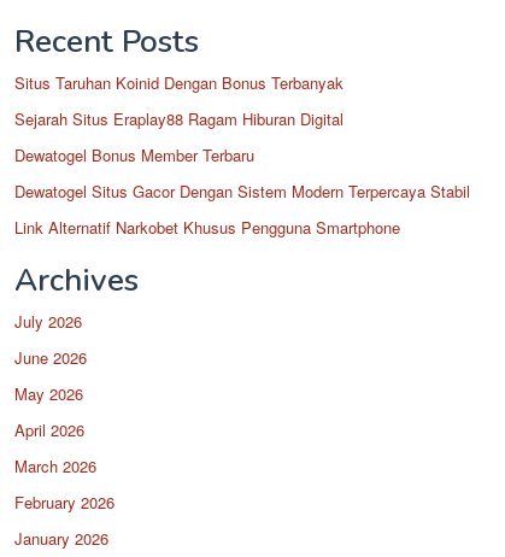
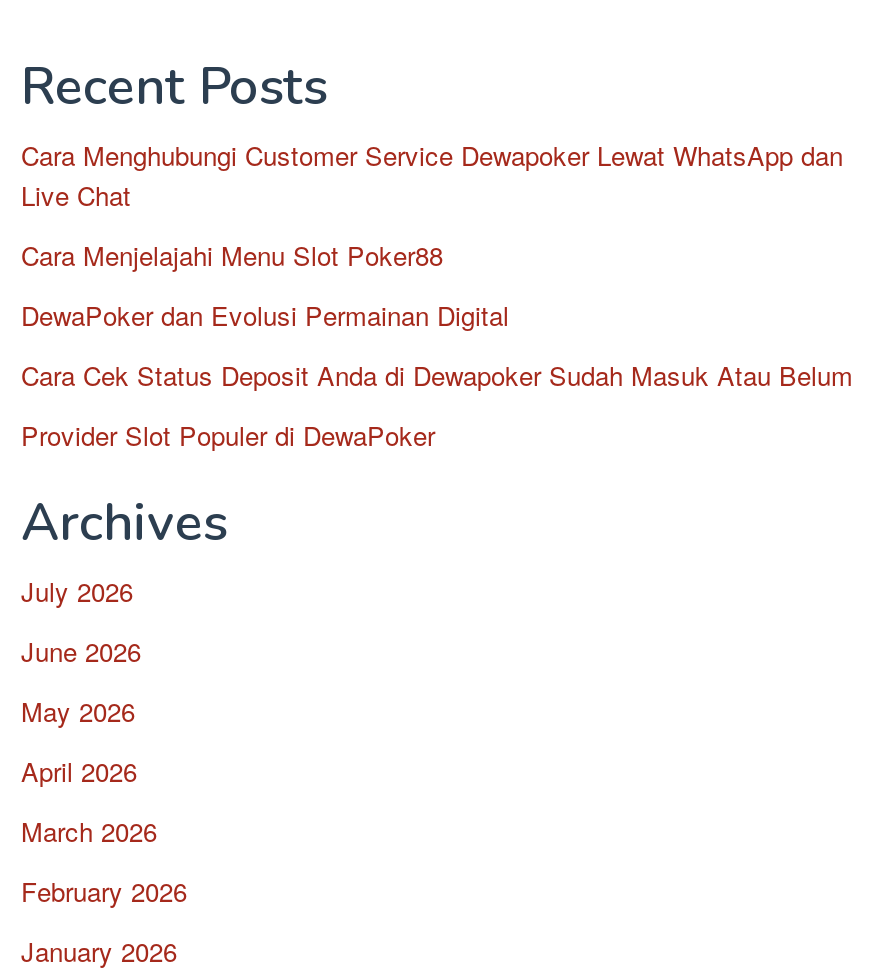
[14,71,343,94] Situs Taruhan Koinid Dengan Bonus Terbanyak -> [21,136,843,214] Cara Menghubungi Customer Service Dewapoker Lewat WhatsApp dan | Live Chat
[14,107,343,130] Sejarah Situs Eraplay88 Ragam Hiburan Digital -> [21,236,443,274] Cara Menjelajahi Menu Slot Poker88
[14,143,254,166] Dewatogel Bonus Member Terbaru -> [21,296,509,334] DewaPoker dan Evolusi Permainan Digital
[14,180,470,203] Dewatogel Situs Gacor Dengan Sistem Modern Terpercaya Stabil -> [21,356,853,394] Cara Cek Status Deposit Anda di Dewapoker Sudah Masuk Atau Belum
[14,216,400,239] Link Alternatif Narkobet Khusus Pengguna Smartphone -> [21,416,435,454] Provider Slot Populer di DewaPoker

